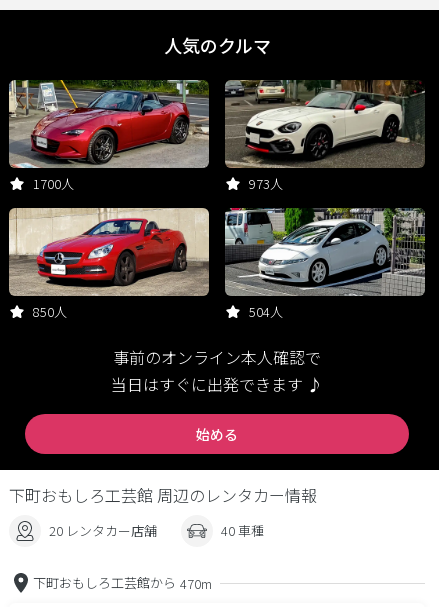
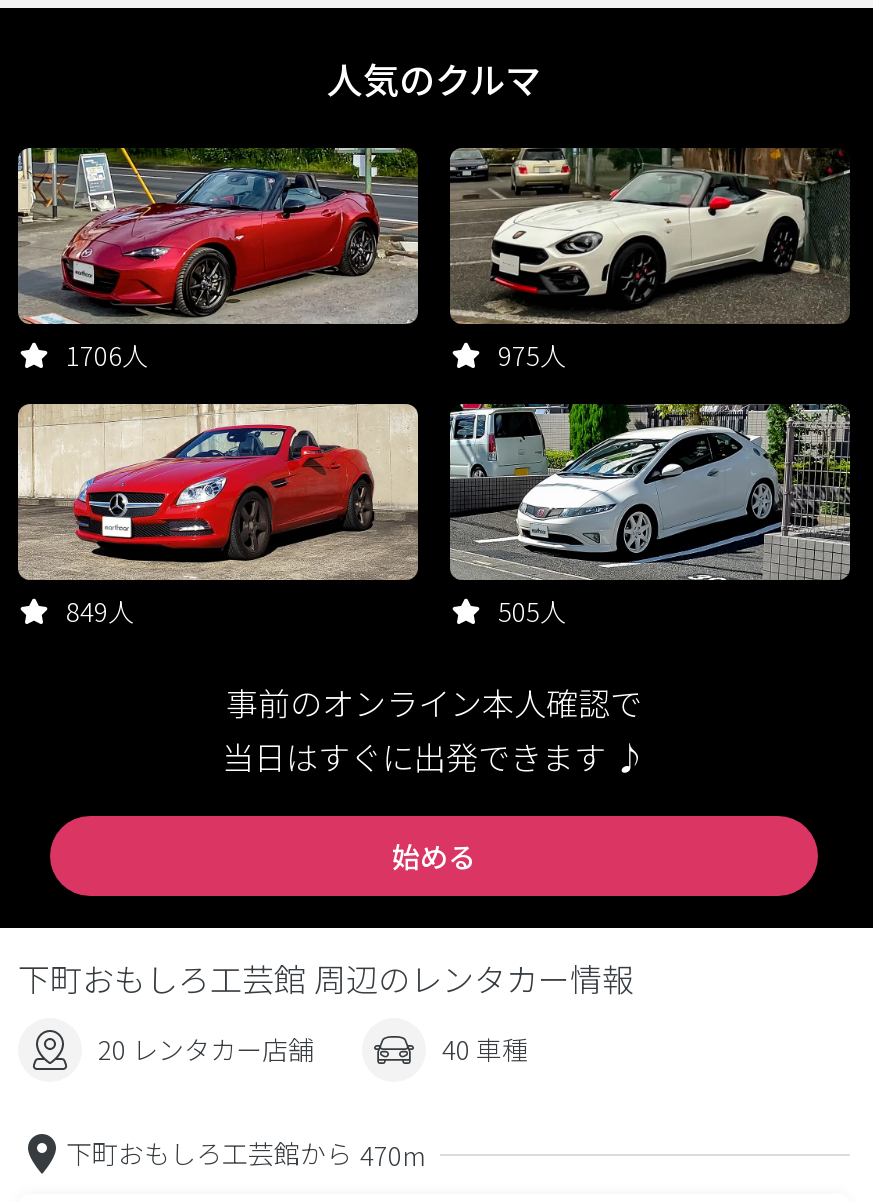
[33,174,74,193] 1700人 -> [66,336,148,374] 1706人
[249,174,283,193] 973人 -> [498,336,566,374] 975人
[33,302,67,321] 850人 -> [66,592,134,630] 849人
[249,302,283,321] 504人 -> [498,592,566,630] 505人

